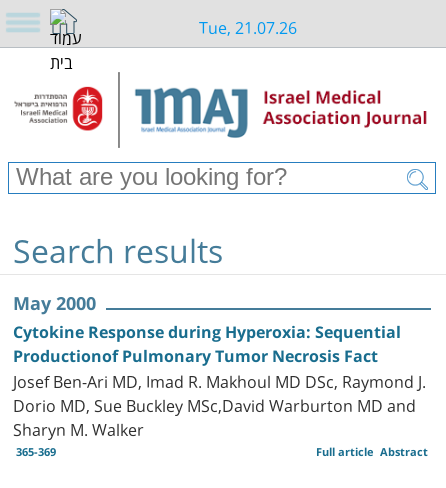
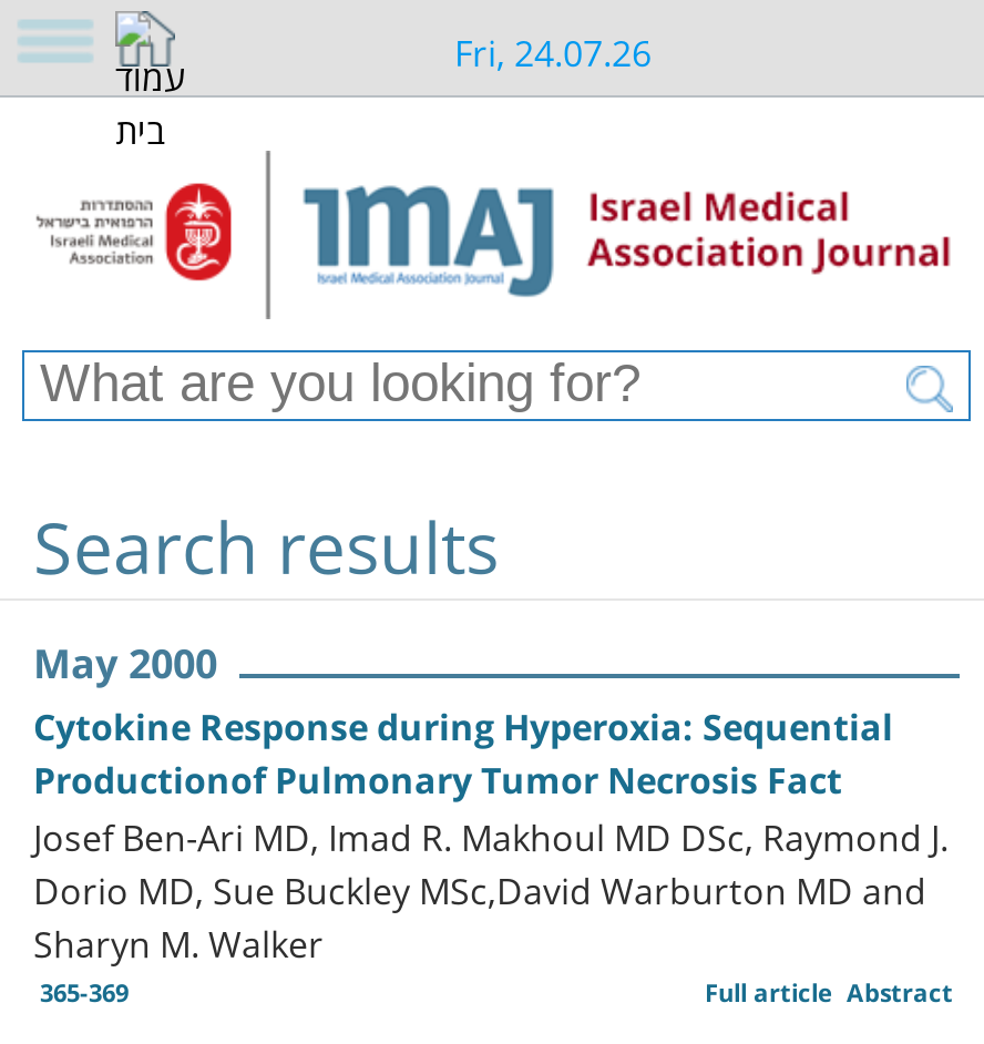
[198,9,296,42] Tue, 21.07.26 -> [454,11,652,84] Fri, 24.07.26

